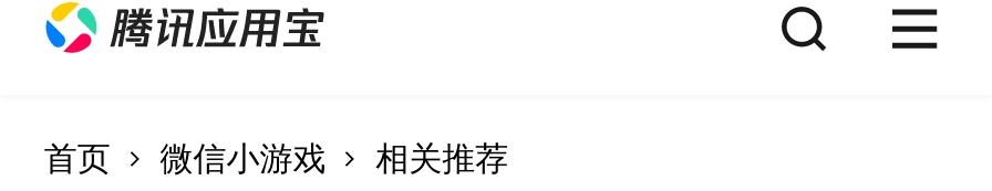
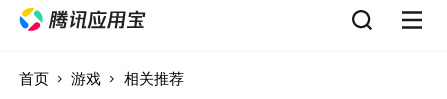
[160,138,326,178] 微信小游戏 -> [71,70,101,88] 游戏

